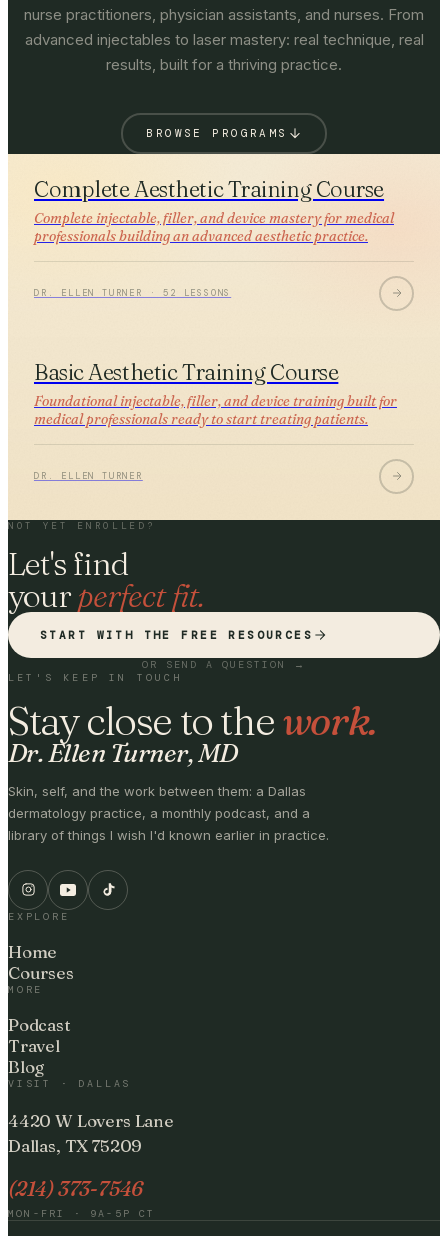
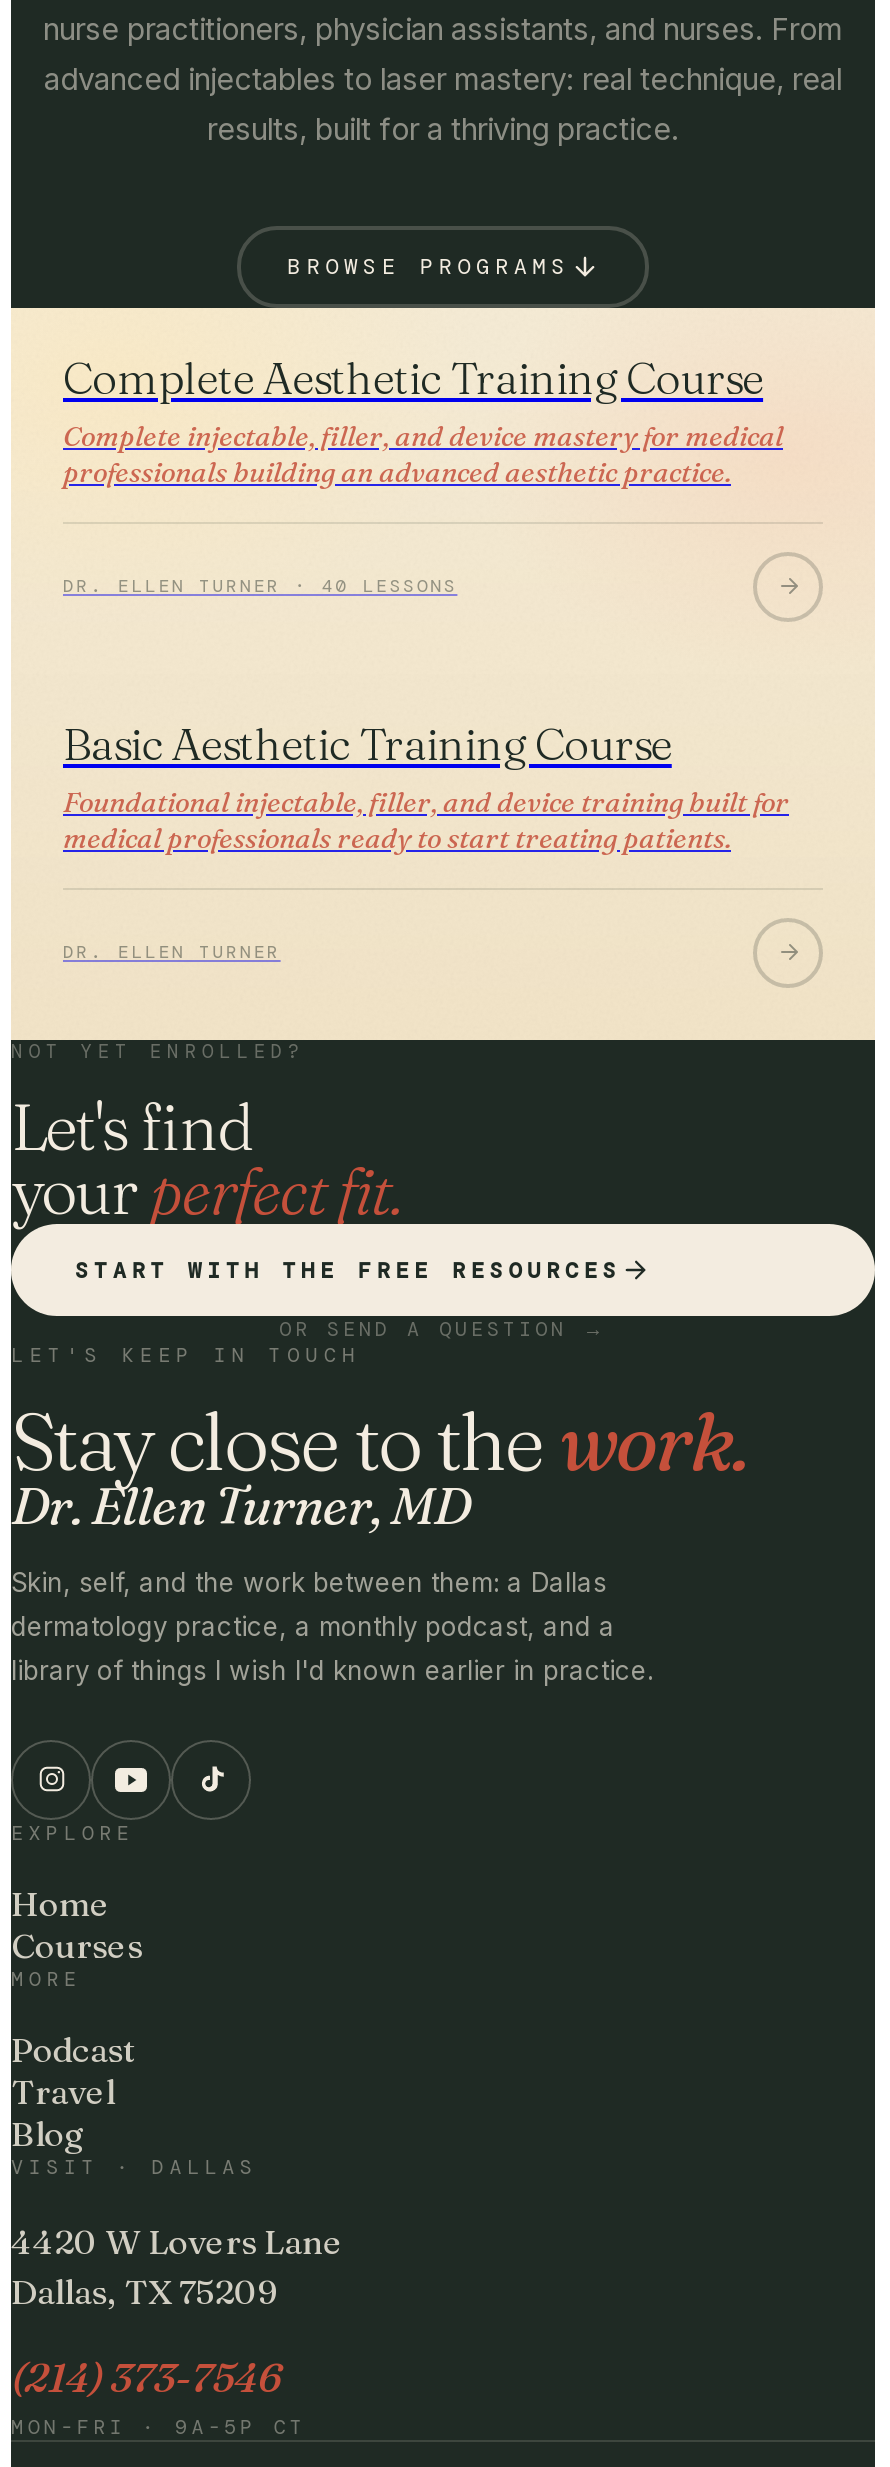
[34,287,231,299] DR. ELLEN TURNER · 52 LESSONS -> [63,574,457,598] DR. ELLEN TURNER · 40 LESSONS

